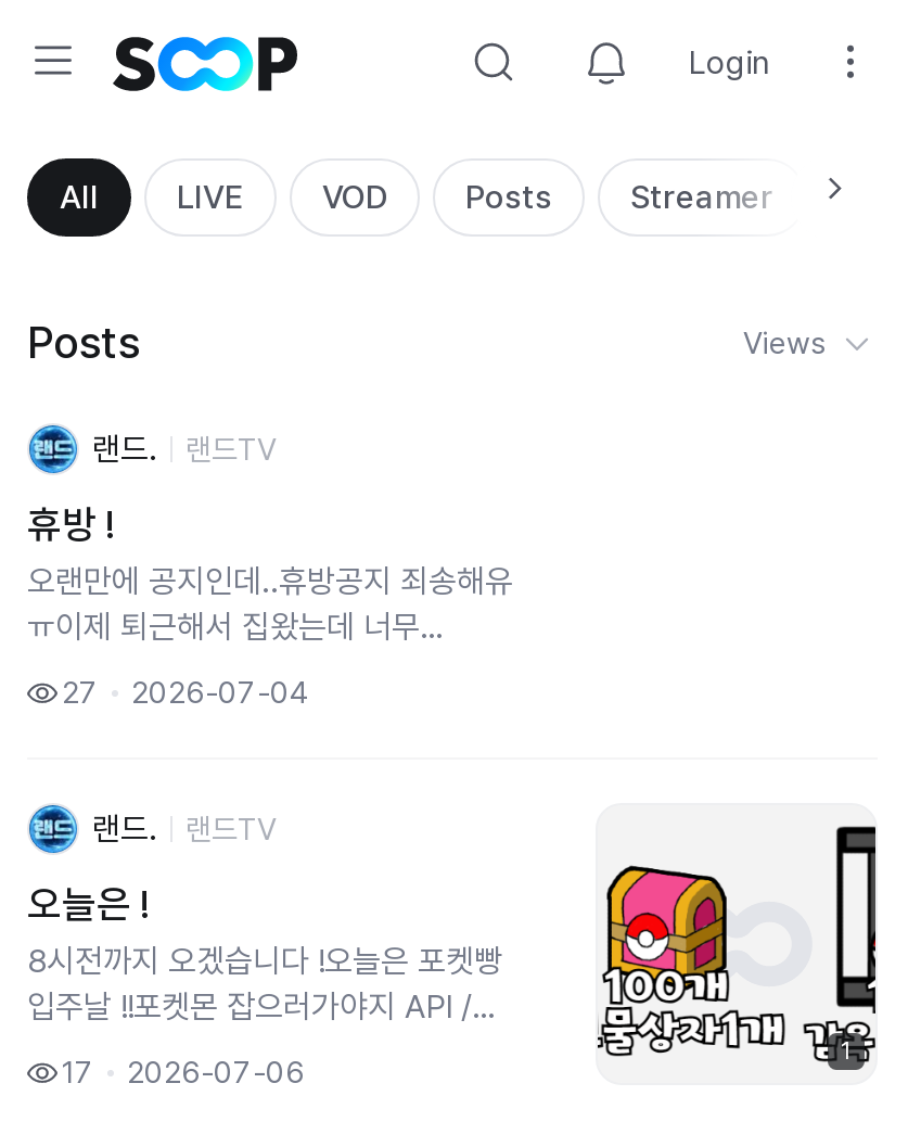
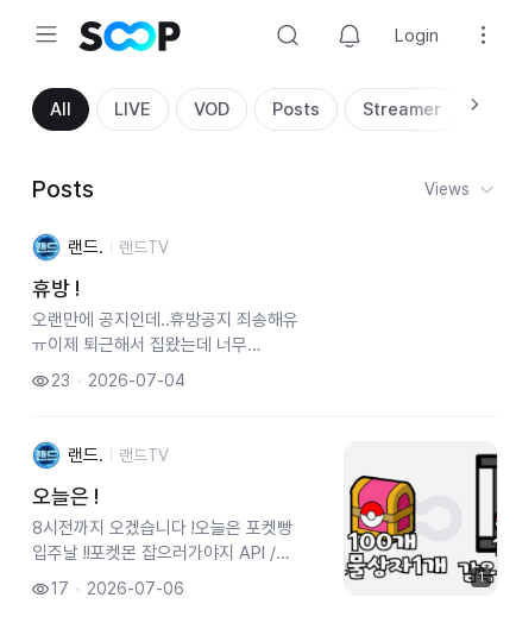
[62,675,99,710] 27 -> [51,371,70,390] 23

